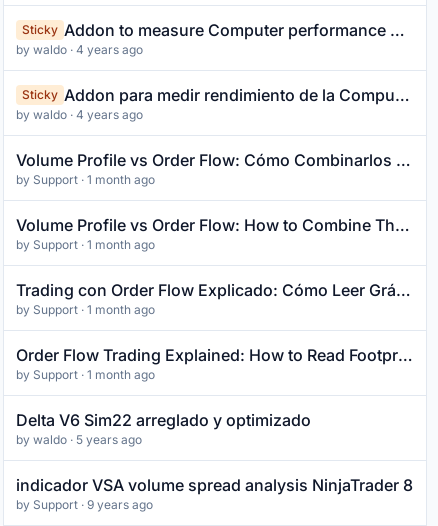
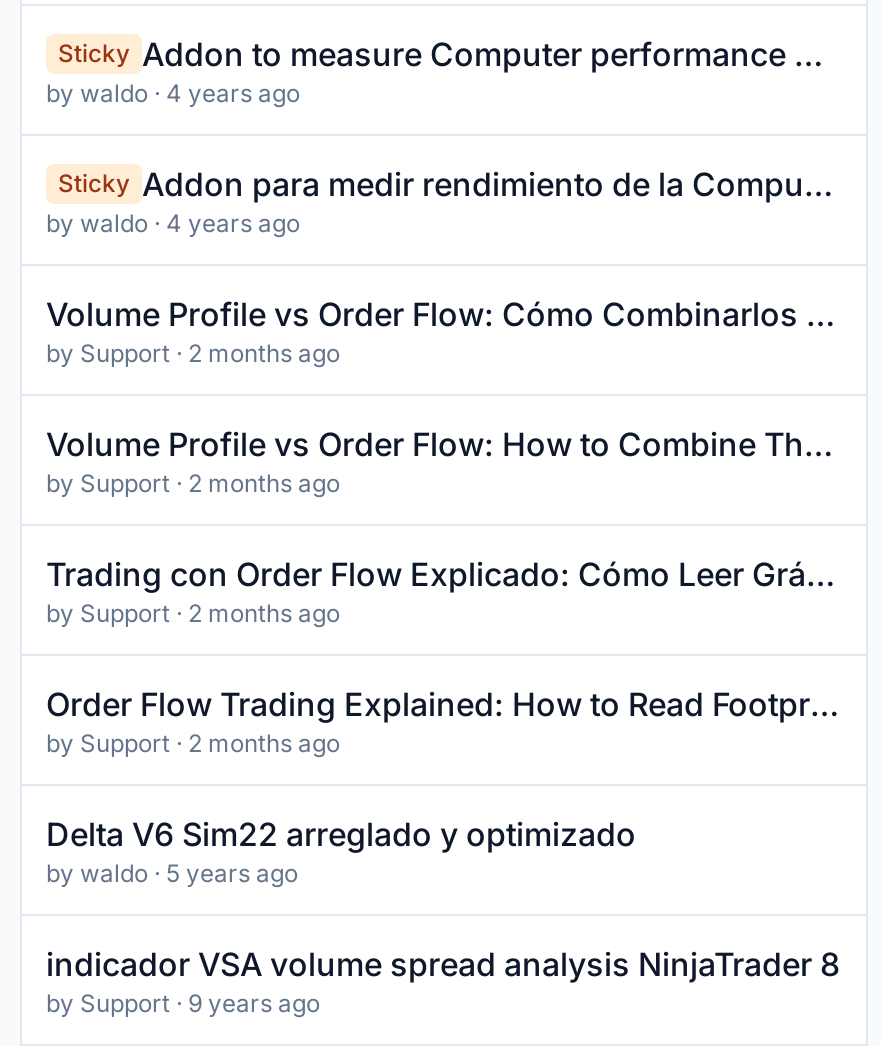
[16,172,155,187] by Support · 1 month ago -> [46,338,340,368] by Support · 2 months ago
[16,237,155,252] by Support · 1 month ago -> [46,468,340,498] by Support · 2 months ago
[16,302,155,317] by Support · 1 month ago -> [46,598,340,628] by Support · 2 months ago
[16,367,155,382] by Support · 1 month ago -> [46,728,340,758] by Support · 2 months ago

